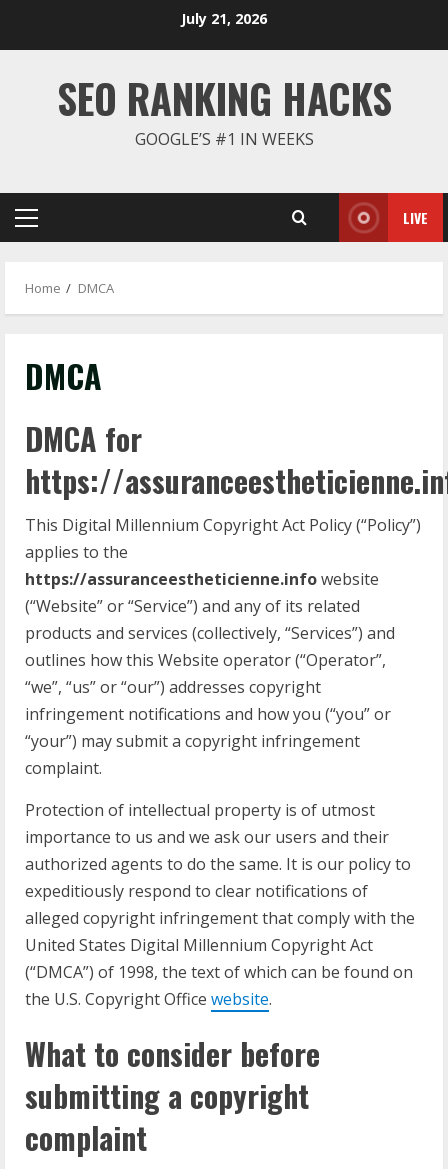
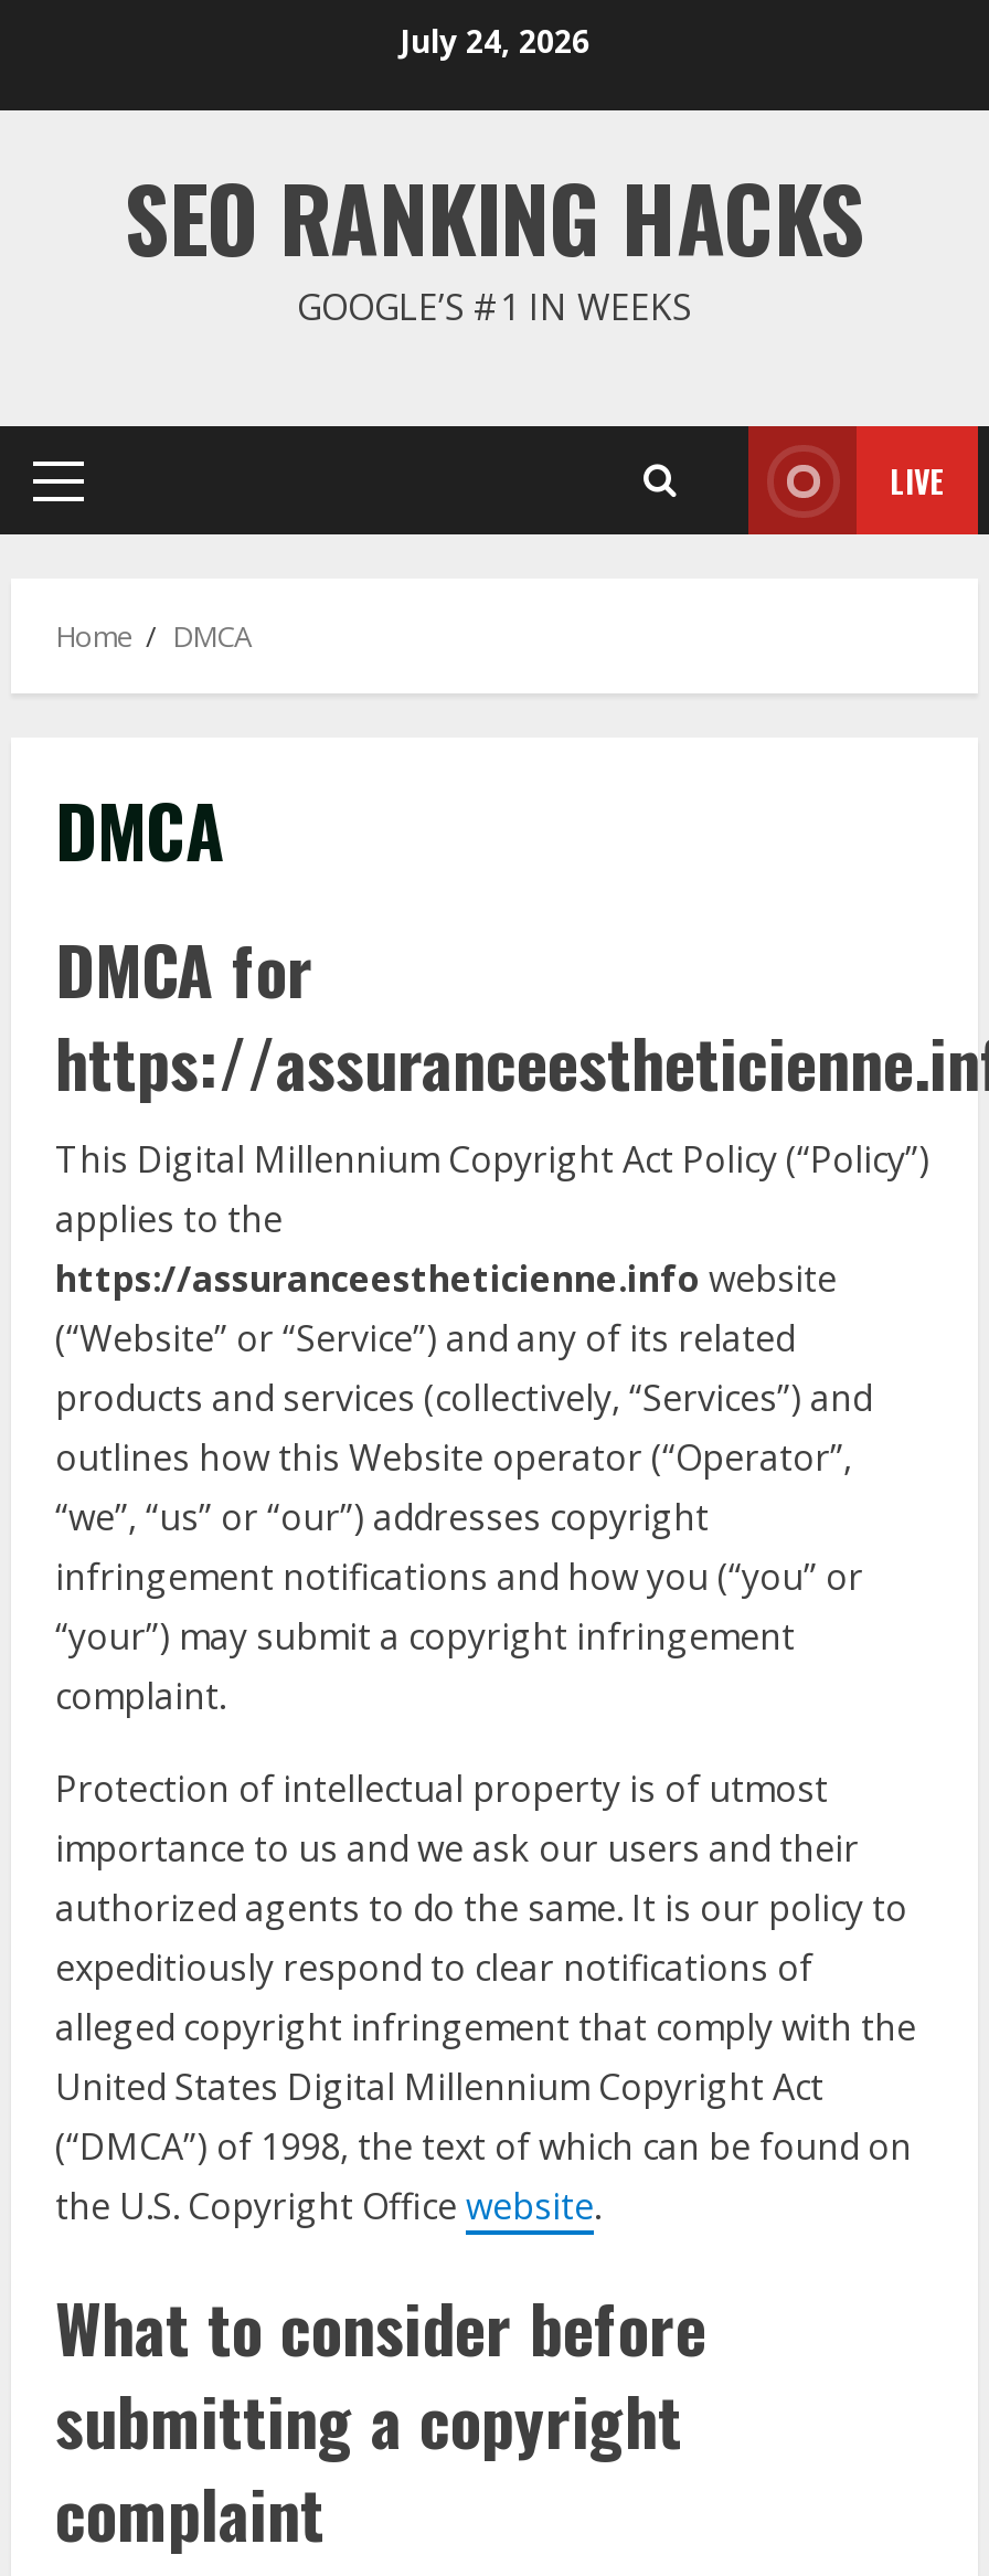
[181,8,267,27] July 21, 2026 -> [400,19,589,61] July 24, 2026

